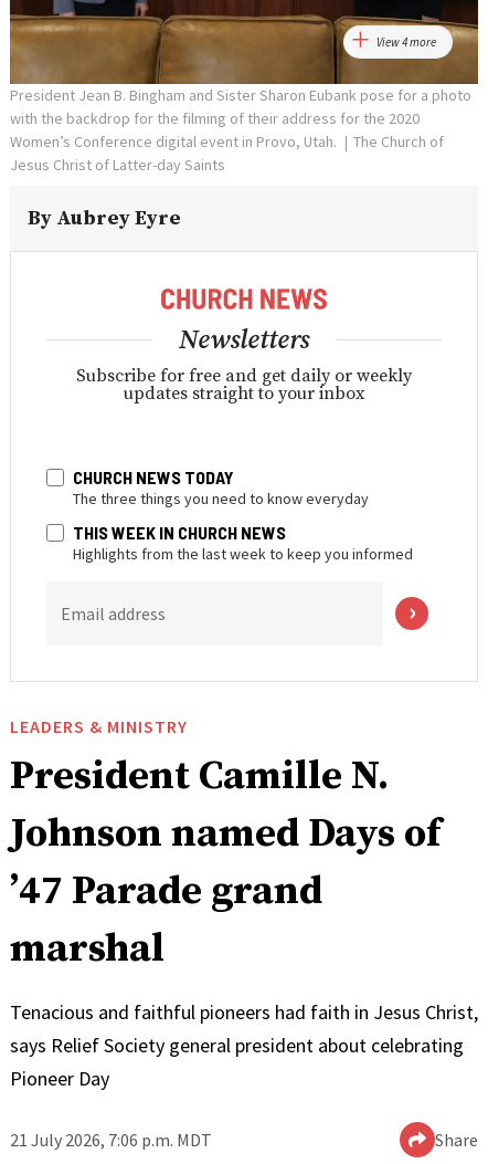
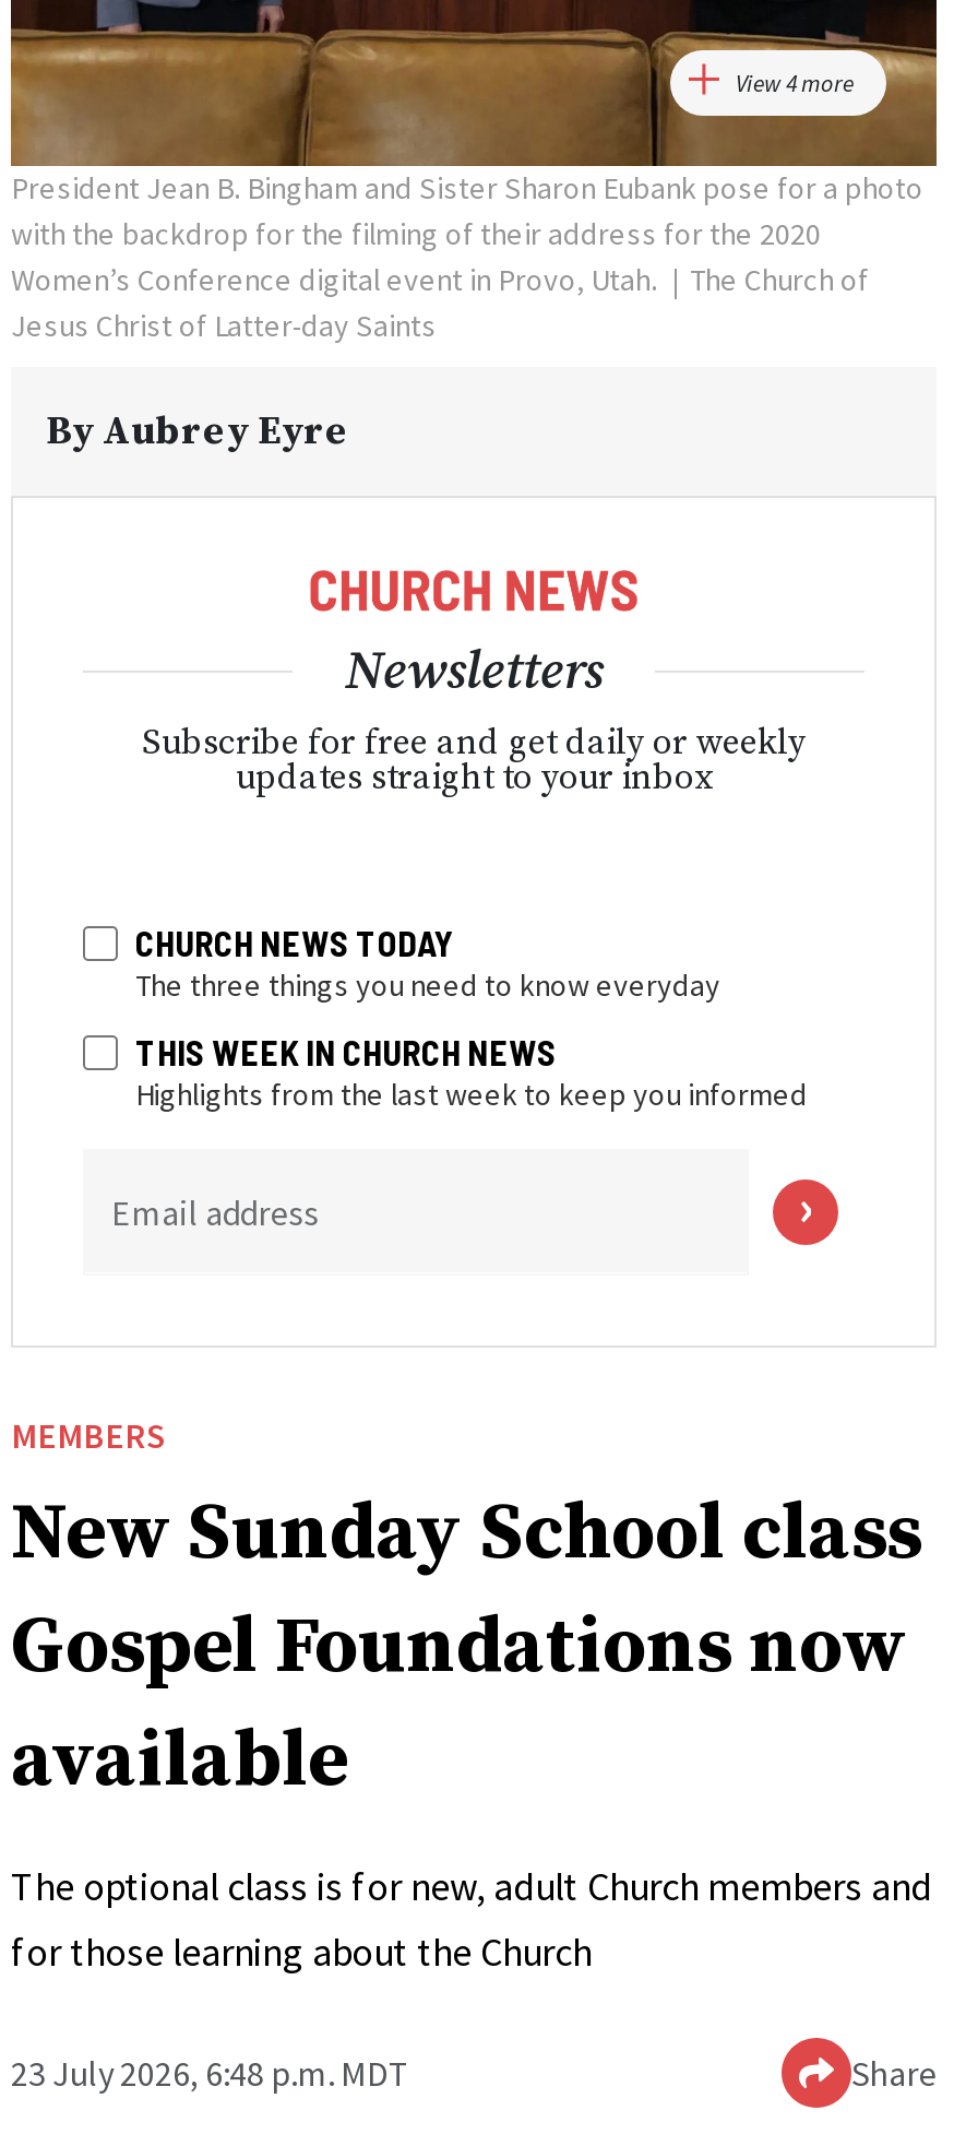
[10,715,441,973] LEADERS & MINISTRY | President Camille N. | Johnson named Days of | ’47 Parade grand | marshal -> [11,1412,921,1810] MEMBERS | New Sunday School class | Gospel Foundations now | available
[10,999,478,1091] Tenacious and faithful pioneers had faith in Jesus Christ, | says Relief Society general president about celebrating | Pioneer Day -> [11,1860,932,1976] The optional class is for new, adult Church members and | for those learning about the Church
[10,1128,212,1150] 21 July 2026, 7:06 p.m. MDT -> [11,2050,410,2094] 23 July 2026, 6:48 p.m. MDT

